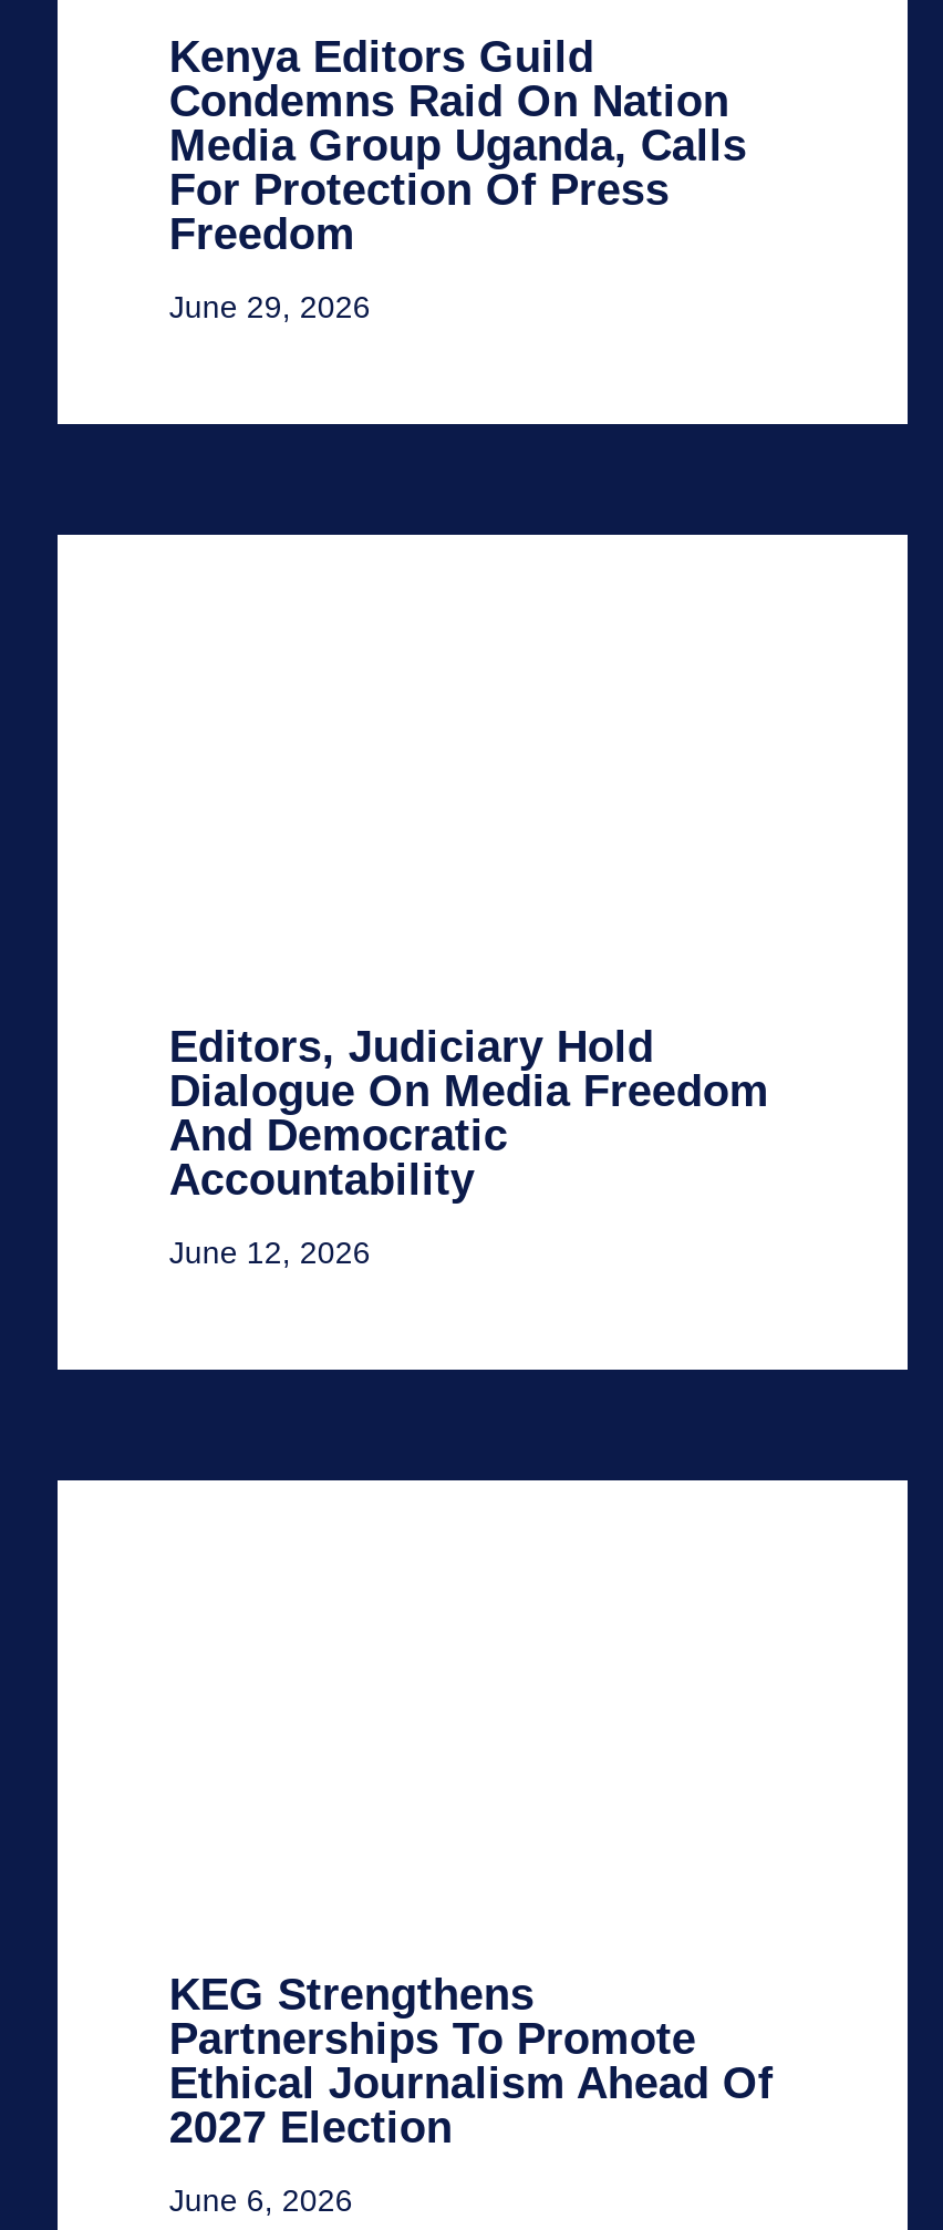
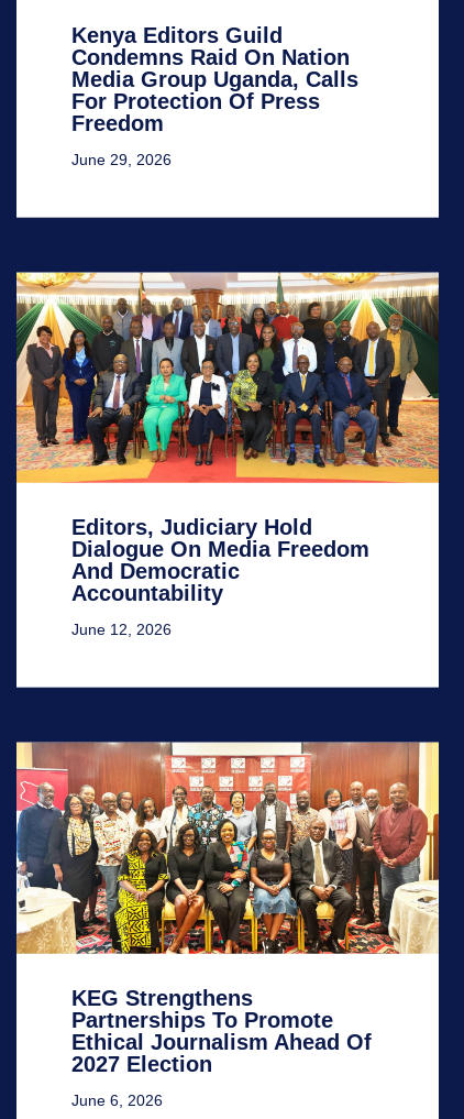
none -> [15,272,440,484] [image]
none -> [15,742,440,955] [image]

